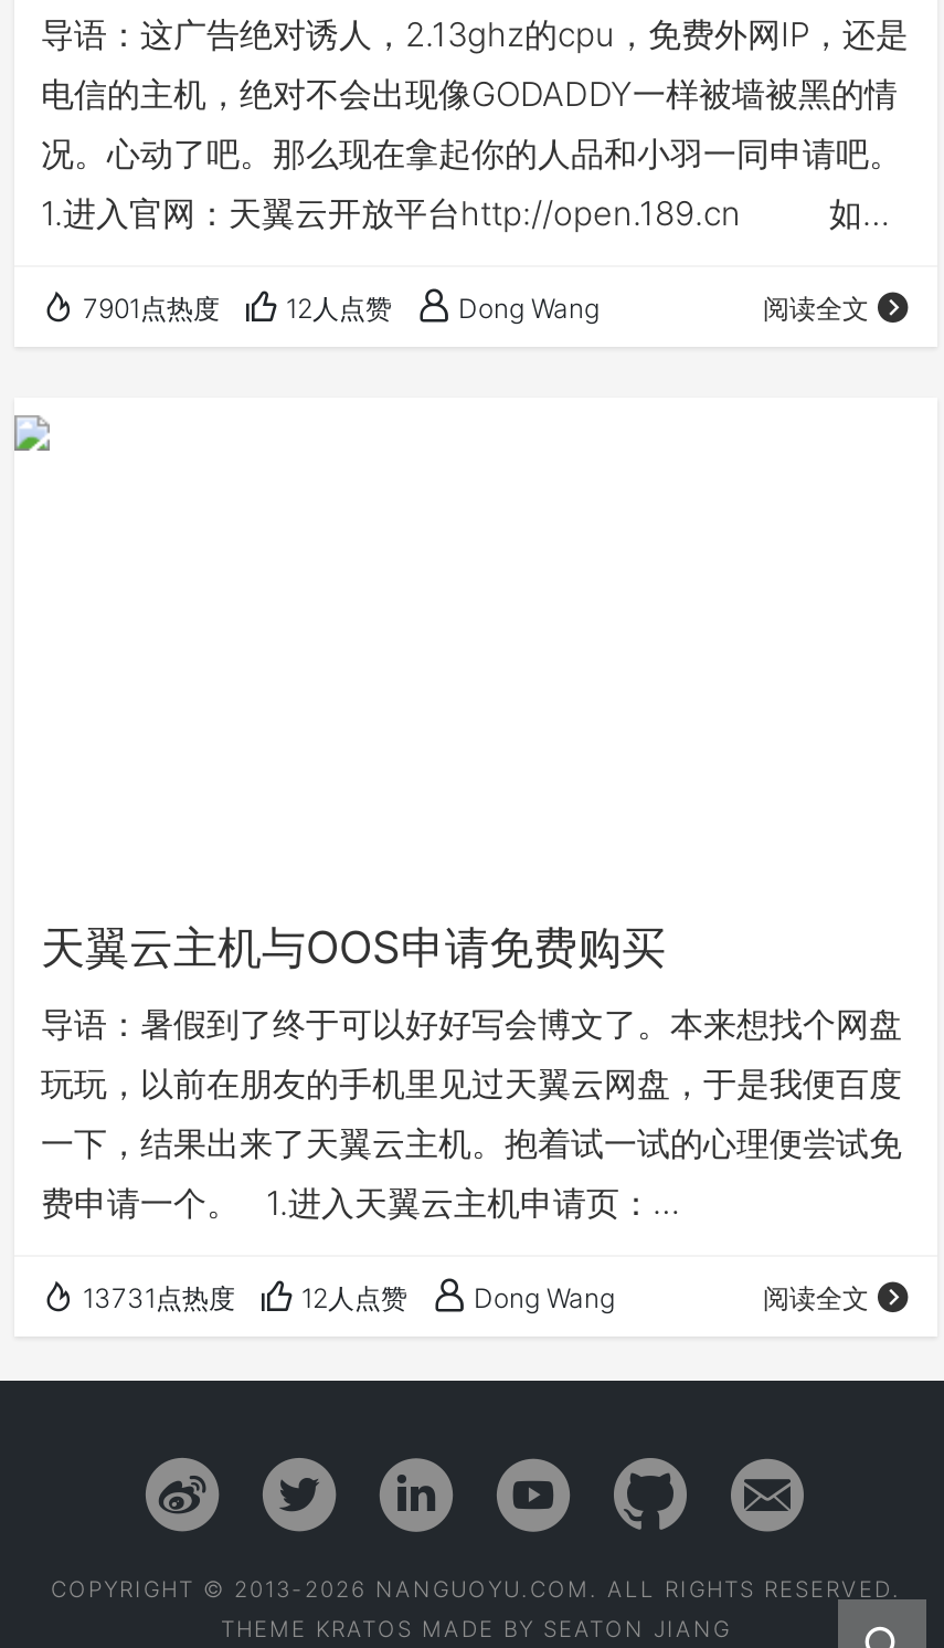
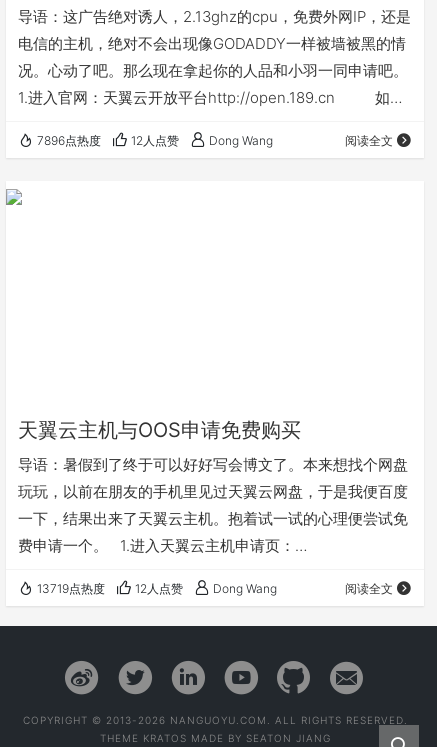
[83,292,600,325] 7901点热度 12人点赞 Dong Wang -> [37,133,273,148] 7896点热度 12人点赞 Dong Wang
[83,1280,615,1314] 13731点热度 12人点赞 Dong Wang -> [37,581,277,596] 13719点热度 12人点赞 Dong Wang

